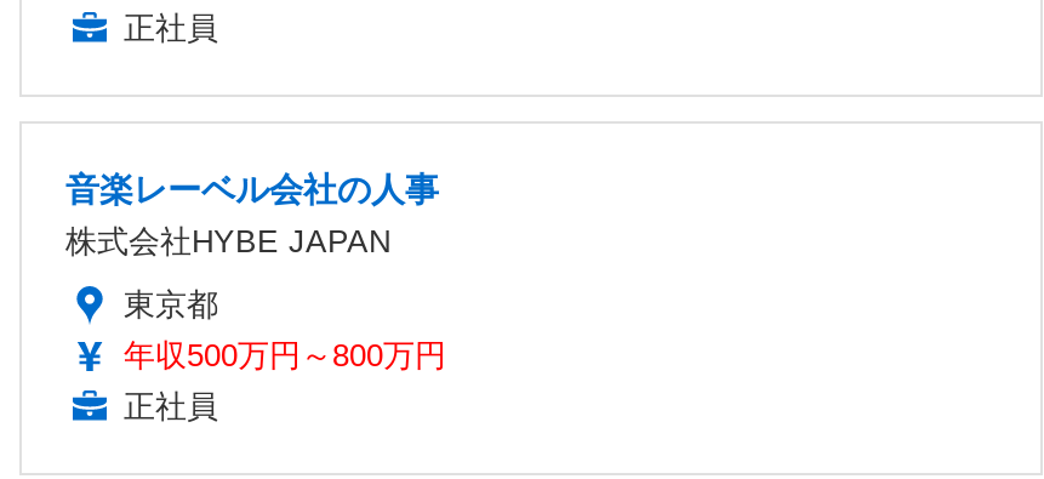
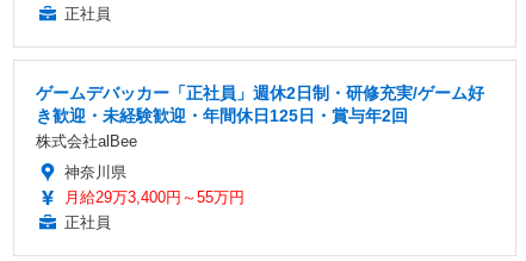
[65,170,439,259] 音楽レーベル会社の人事 | 株式会社HYBE JAPAN -> [36,83,484,150] ゲームデバッカー「正社員」週休2日制・研修充実/ゲーム好 | き歓迎・未経験歓迎・年間休日125日・賞与年2回 | 株式会社alBee
[124,286,446,373] 東京都 | 年収500万円～800万円 -> [64,163,245,206] 神奈川県 | 月給29万3,400円～55万円

